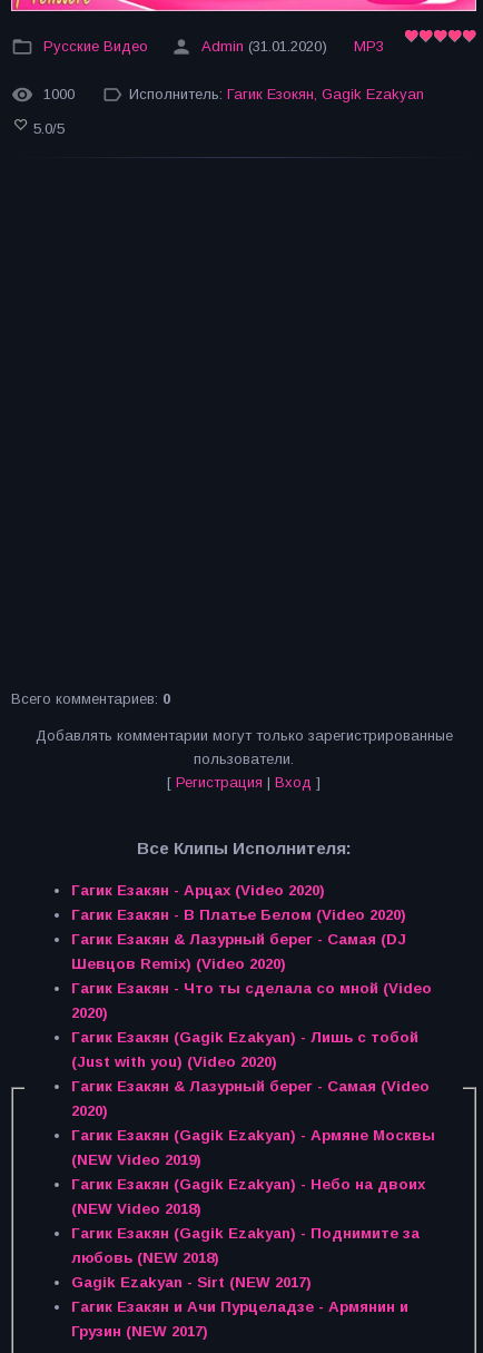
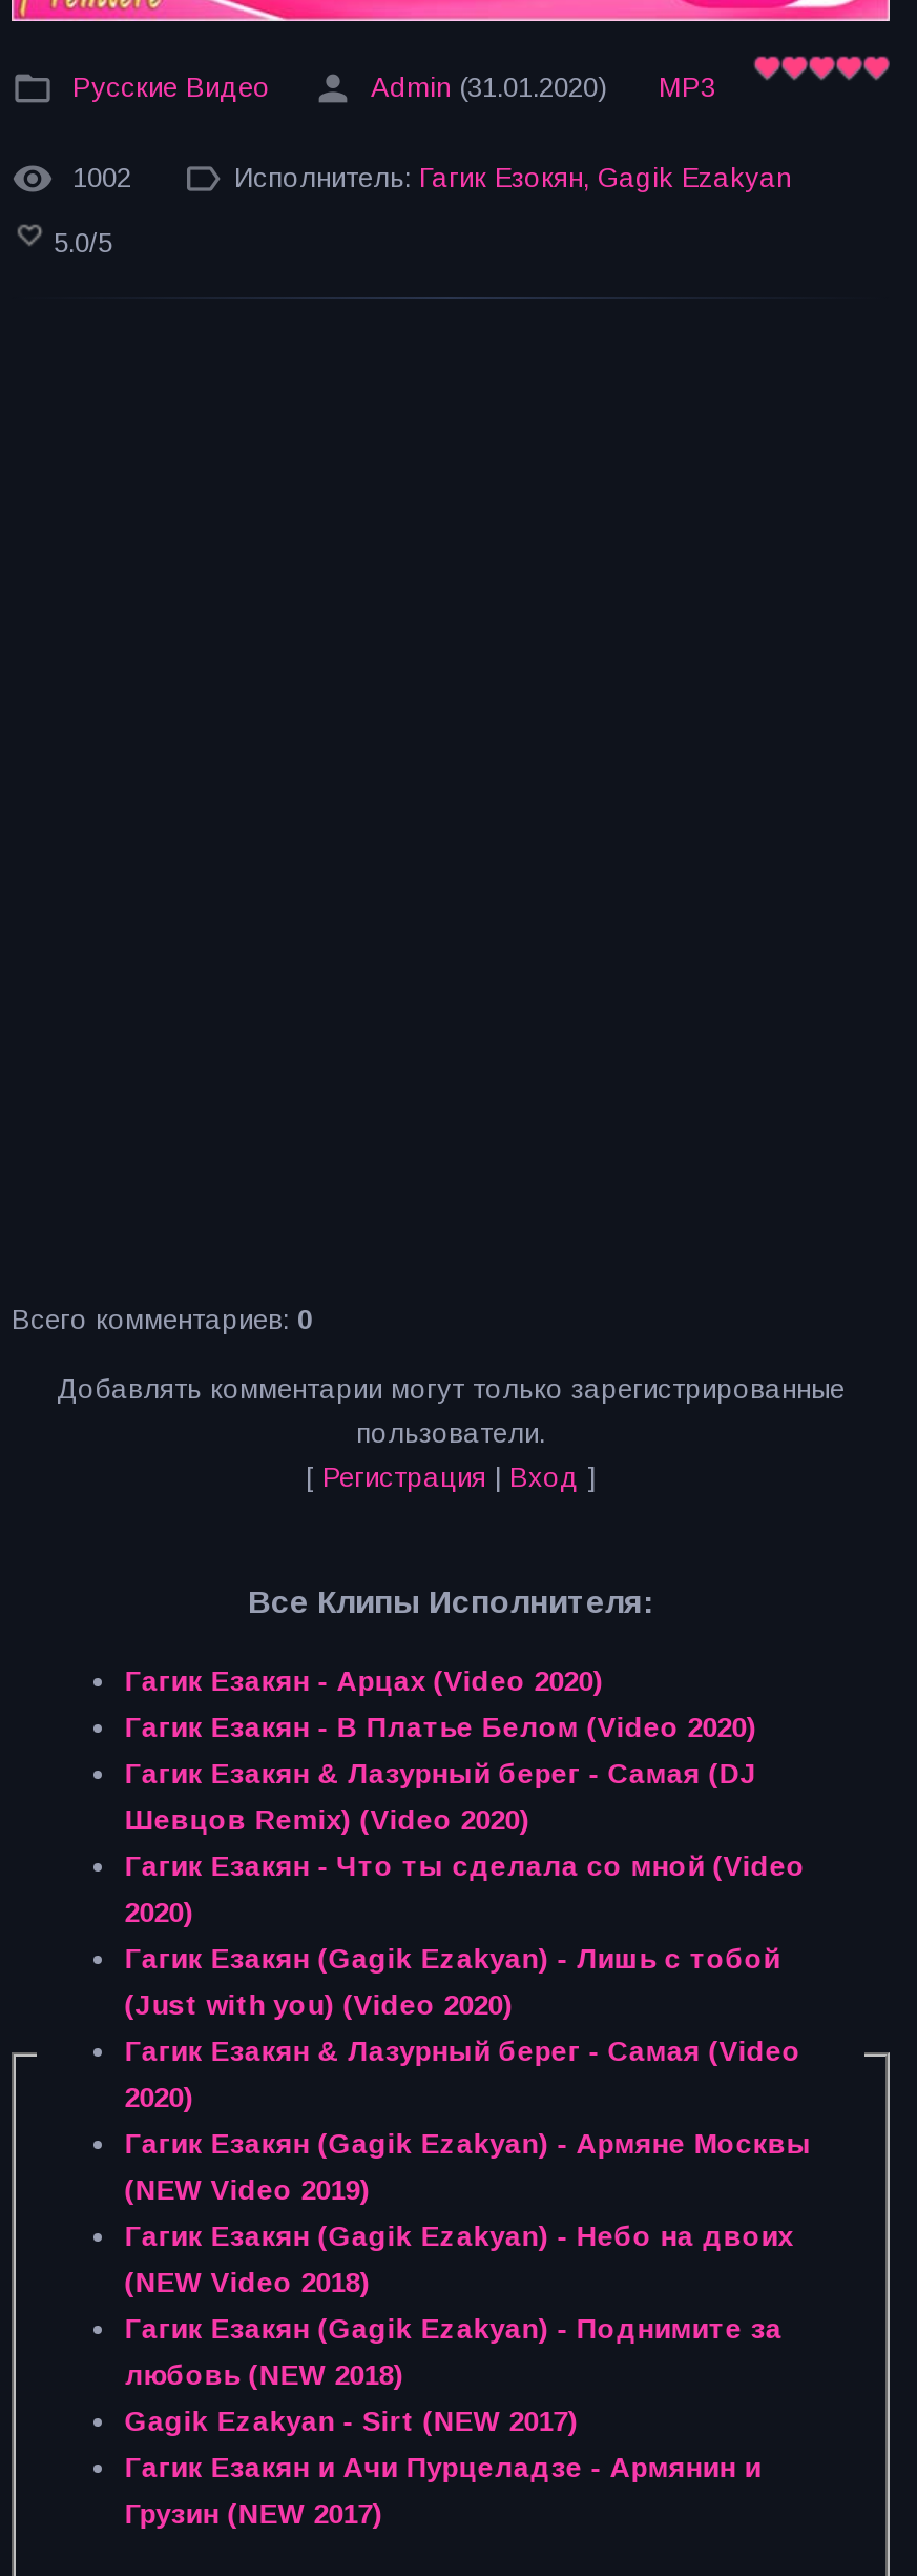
[43,86,75,102] 1000 -> [72,162,131,193] 1002

